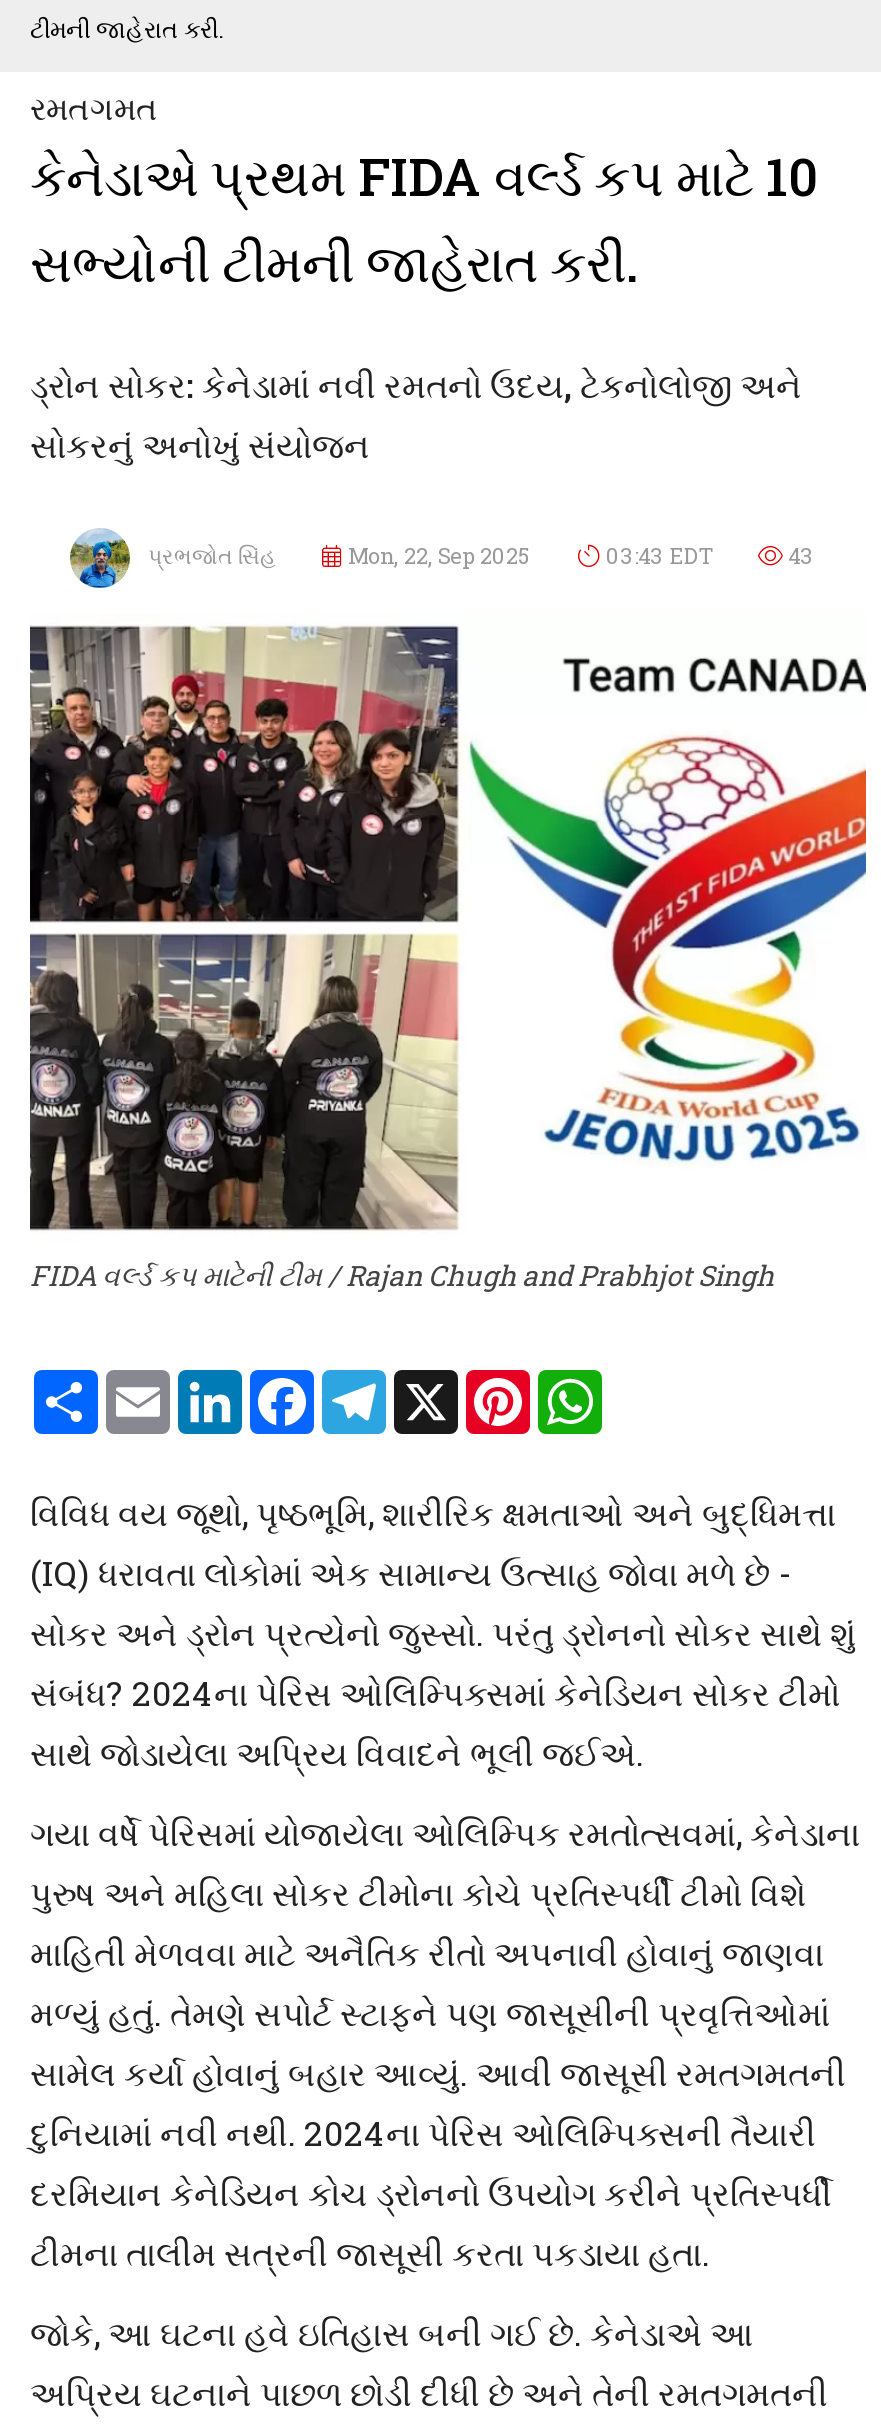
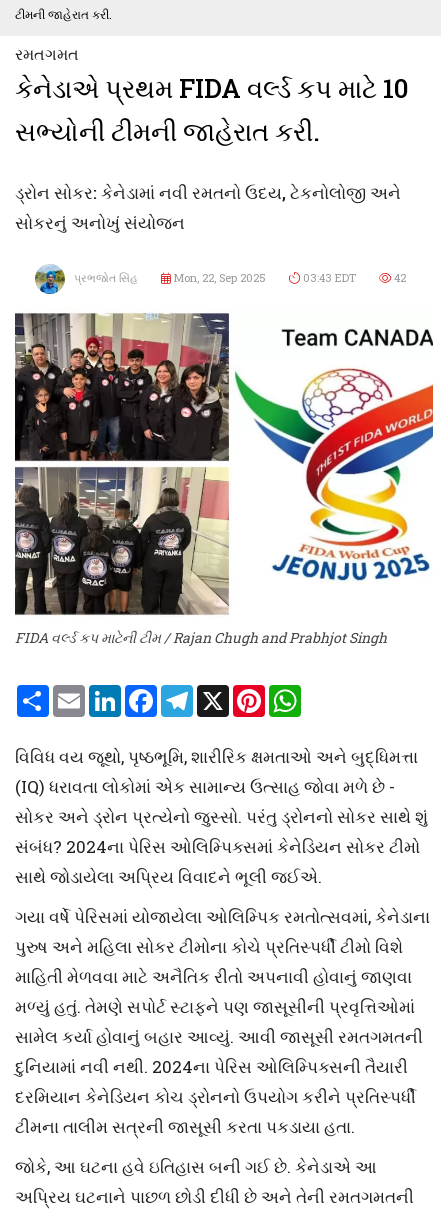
[782,540,826,570] 43 -> [391,270,412,285] 42

